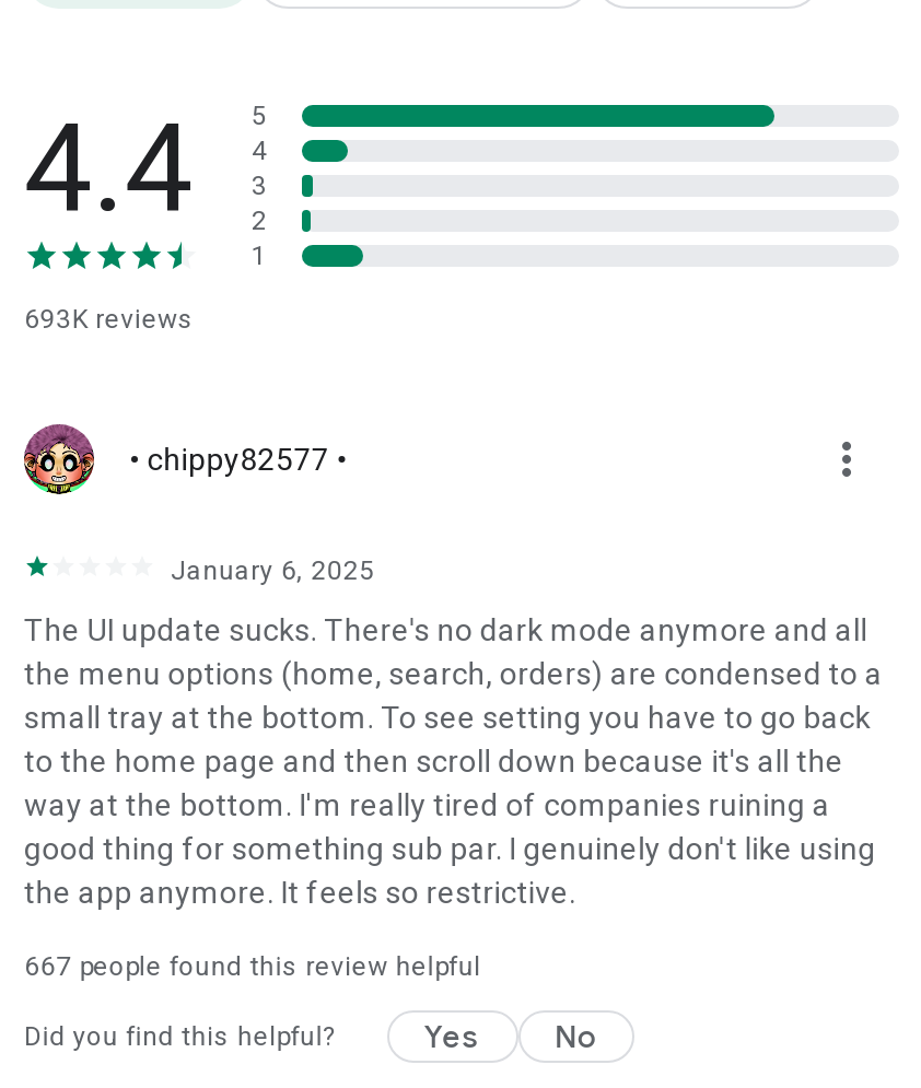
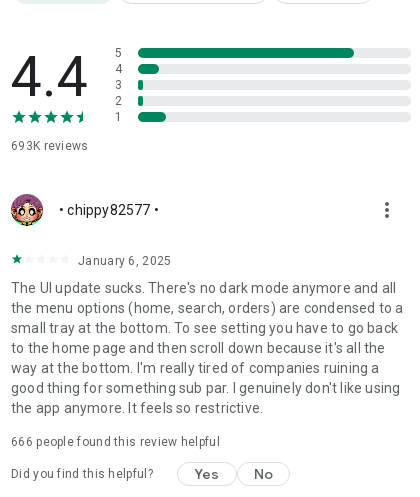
[24,951,481,982] 667 people found this review helpful -> [11,435,220,449] 666 people found this review helpful

